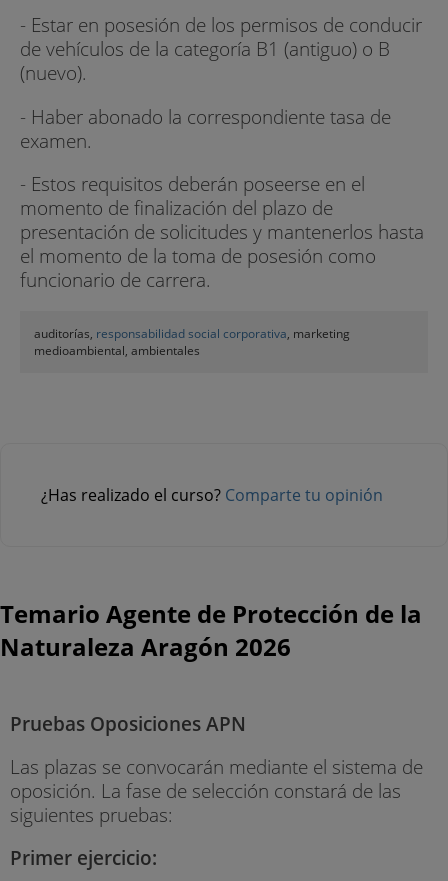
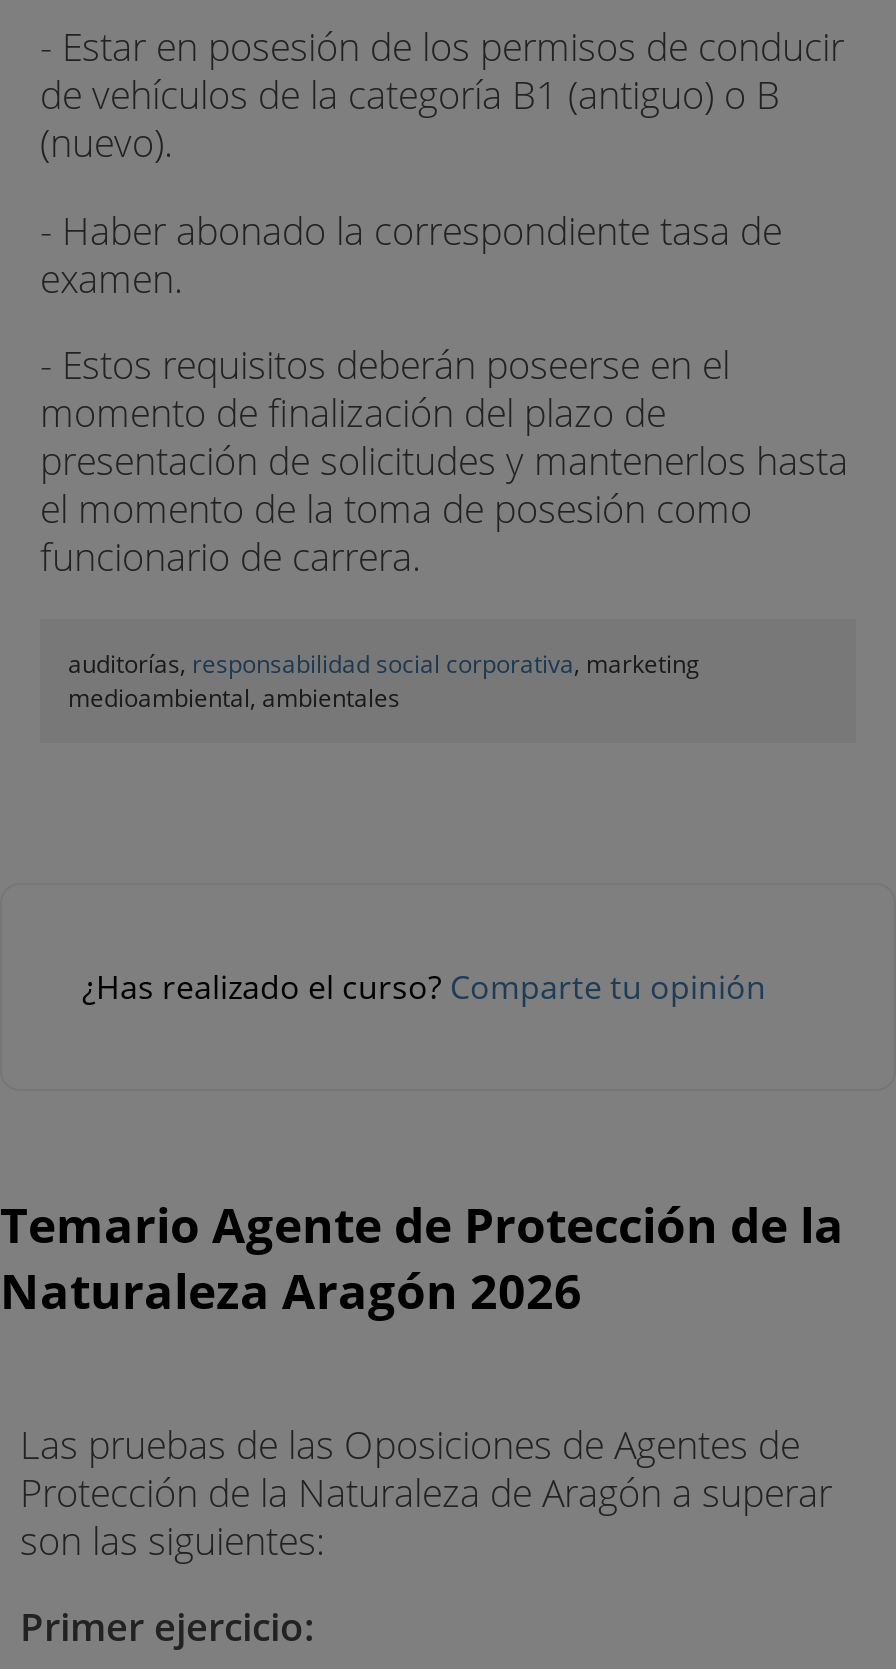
[10,710,423,828] Pruebas Oposiciones APN | Las plazas se convocarán mediante el sistema de | oposición. La fase de selección constará de las | siguientes pruebas: -> [20,1417,832,1567] Las pruebas de las Oposiciones de Agentes de | Protección de la Naturaleza de Aragón a superar | son las siguientes:

